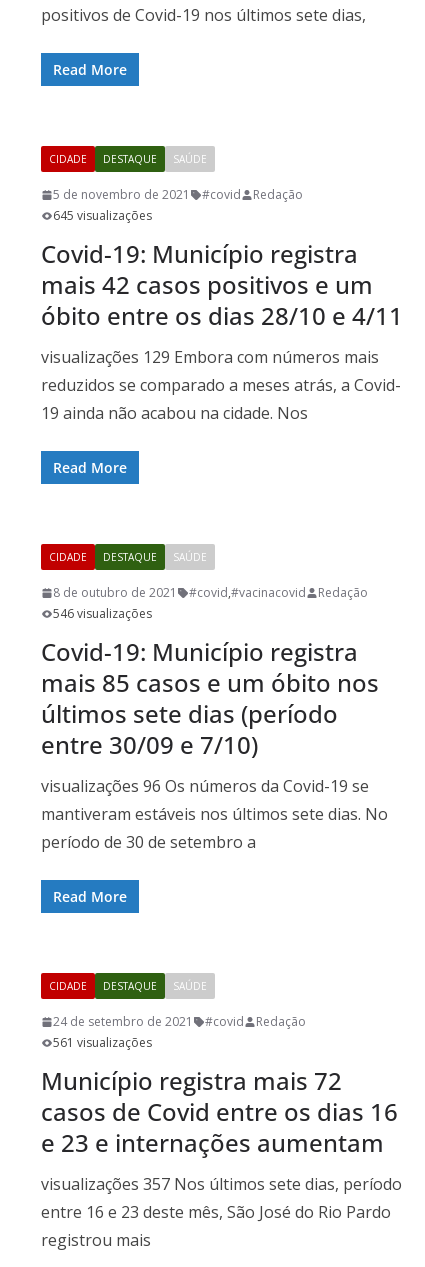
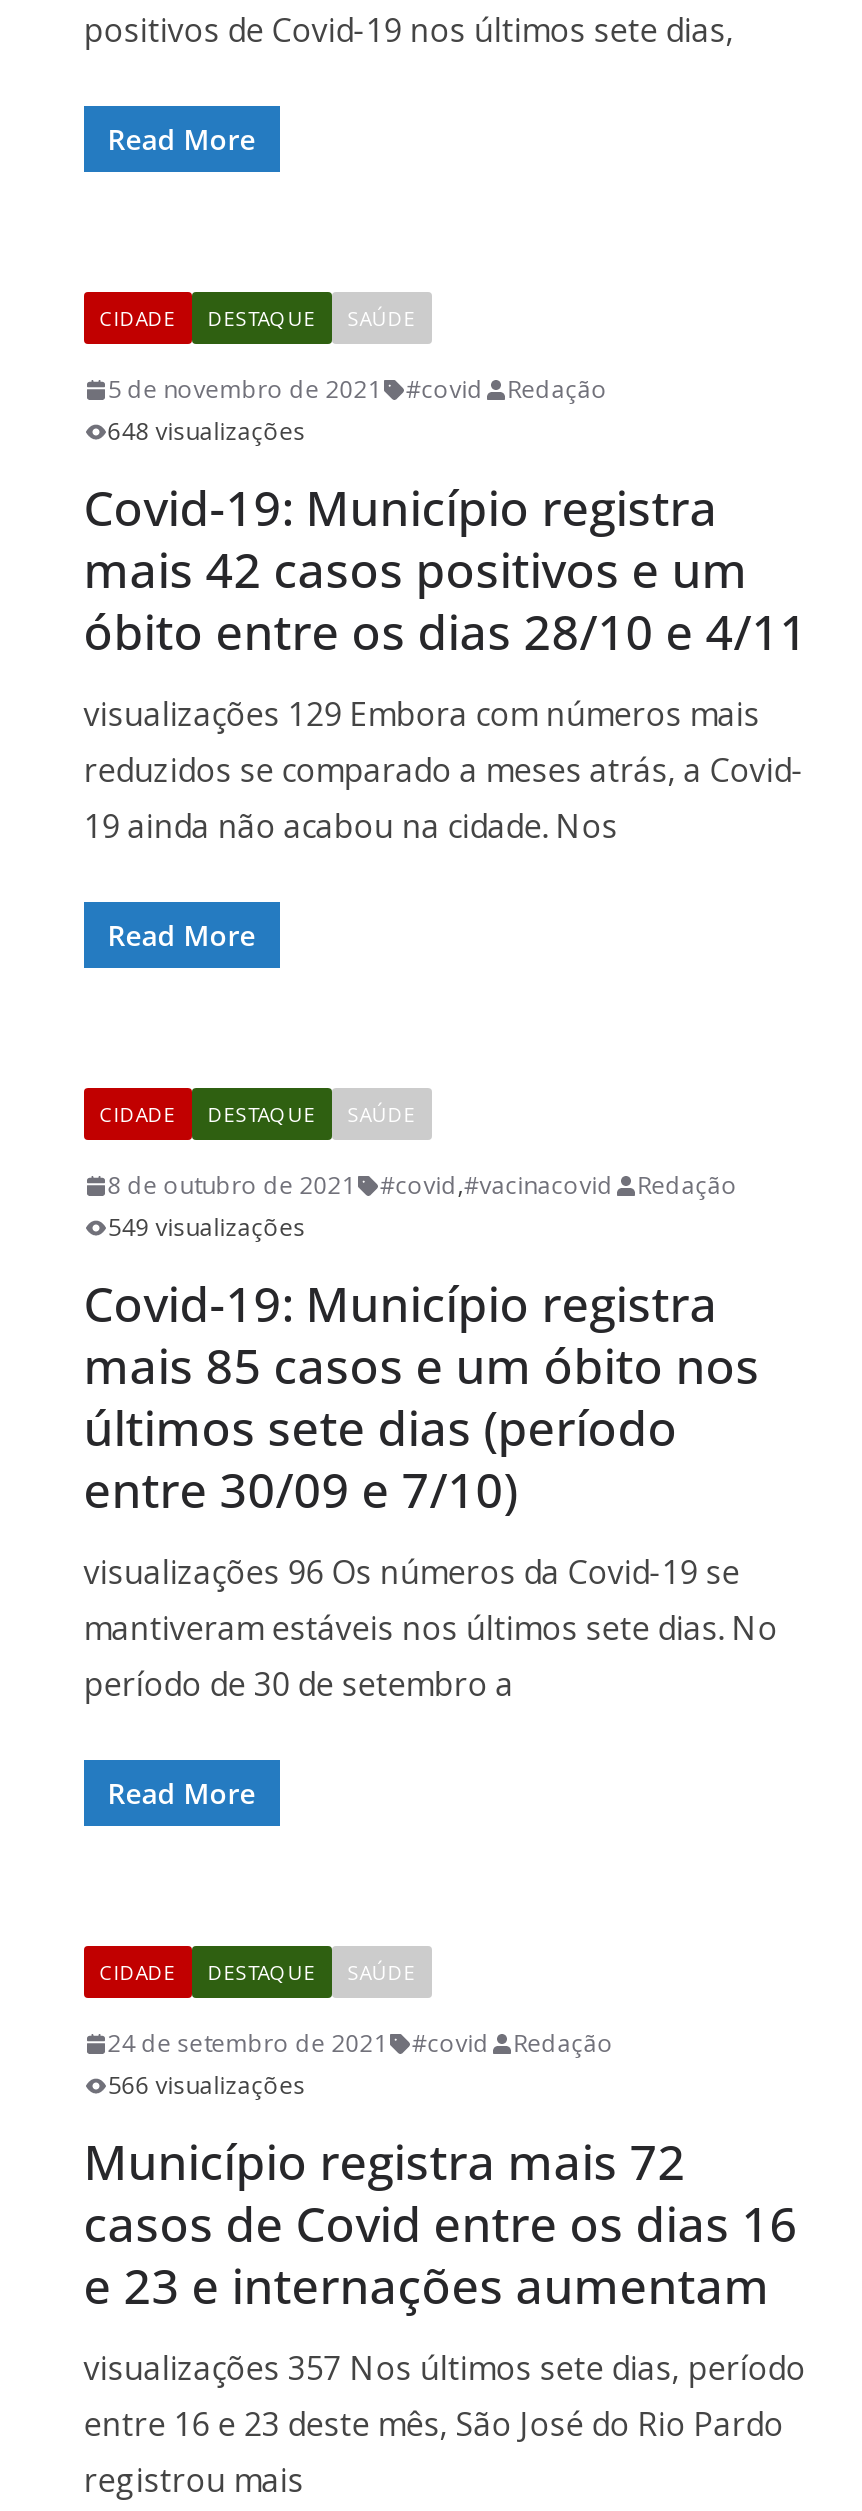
[53,207,152,224] 645 visualizações -> [107,415,305,449] 648 visualizações
[53,605,152,622] 546 visualizações -> [107,1211,305,1245] 549 visualizações
[53,1034,152,1051] 561 visualizações -> [107,2069,305,2103] 566 visualizações

